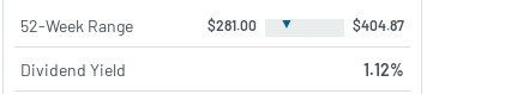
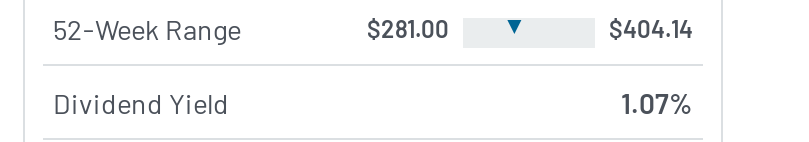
[353,16,404,33] $404.87 -> [609,14,693,42] $404.14
[363,59,404,79] 1.12% -> [621,86,693,120] 1.07%

